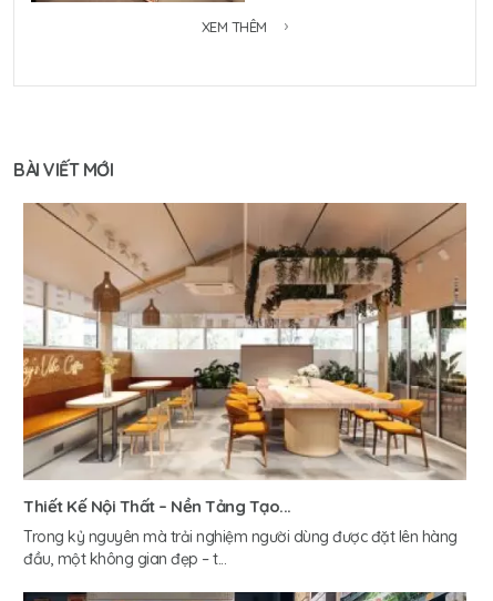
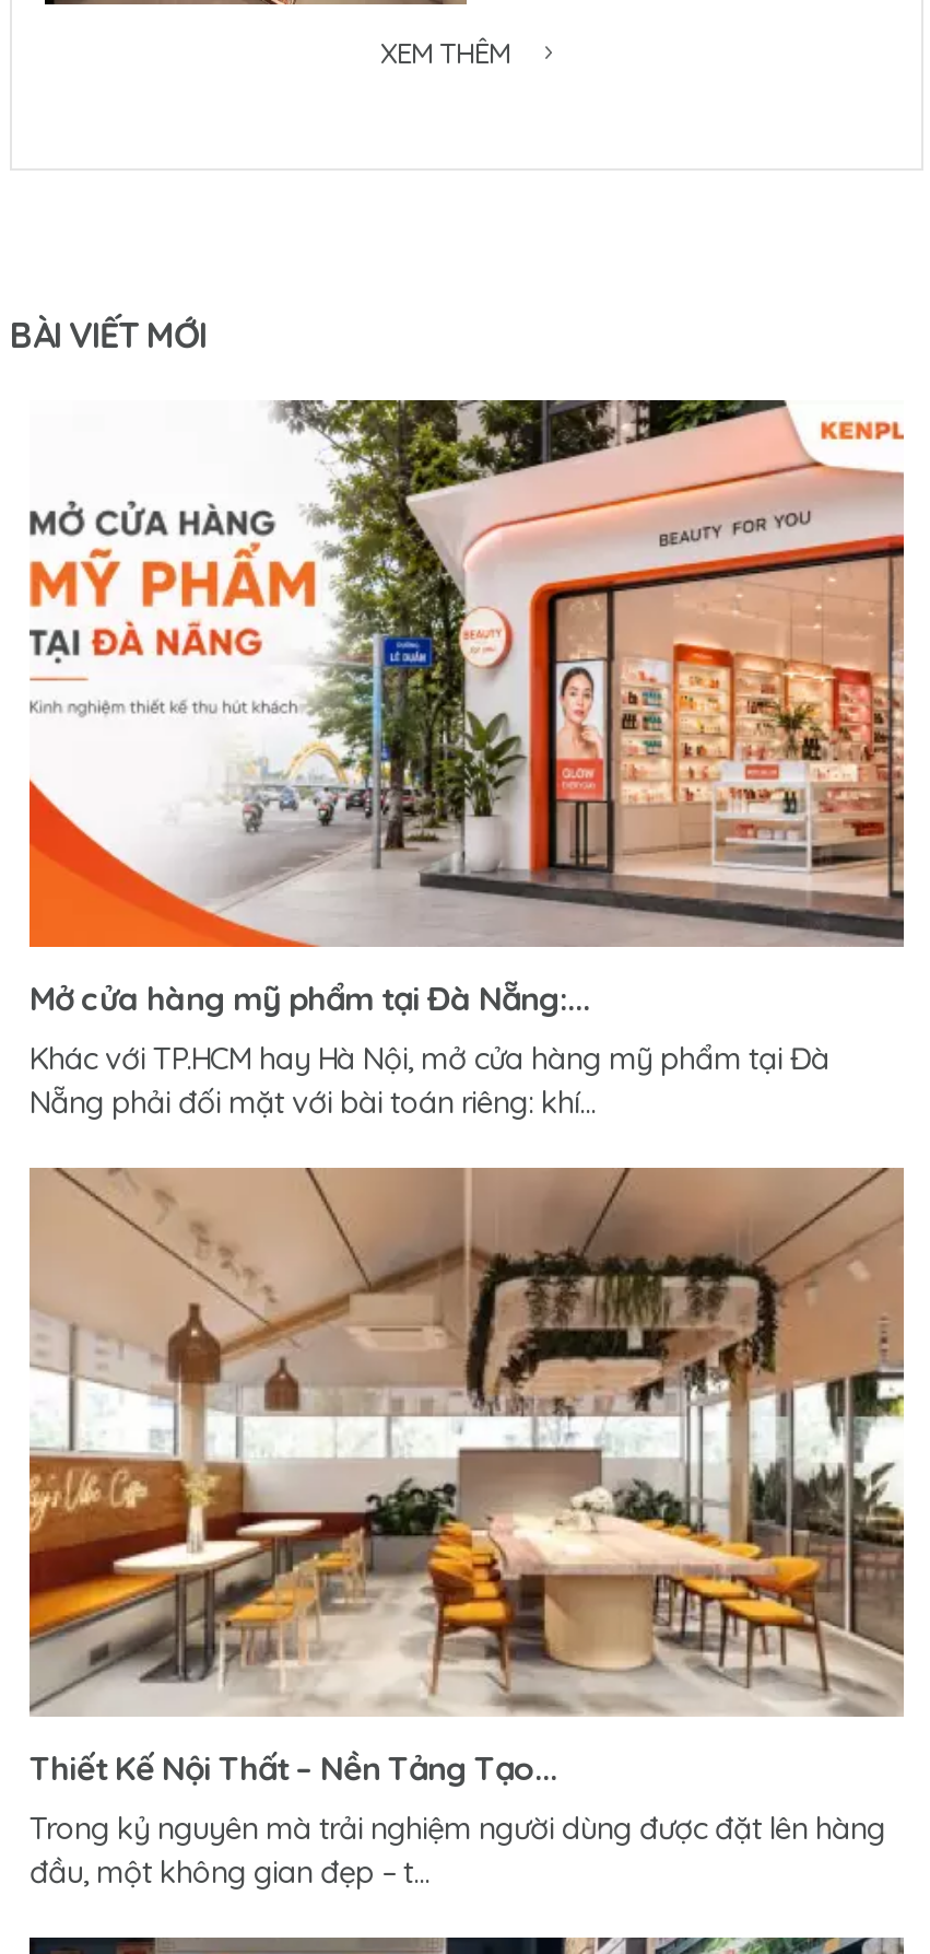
none -> [27,398,906,1123] [image] | Mở cửa hàng mỹ phẩm tại Đà Nẵng:... | Khác với TP.HCM hay Hà Nội, mở cửa hàng mỹ phẩm tại Đà | Nẵng phải đối mặt với bài toán riêng: khí...

